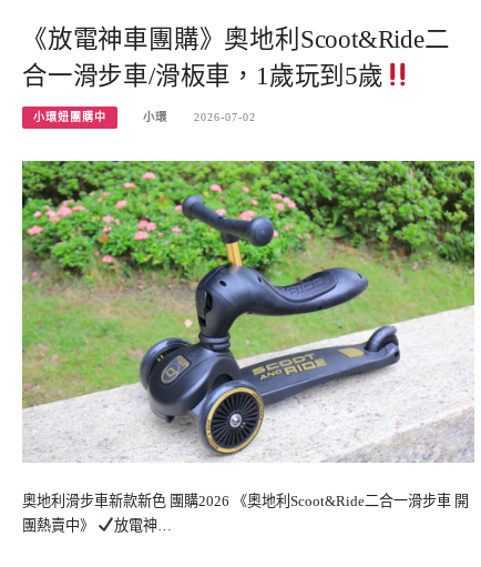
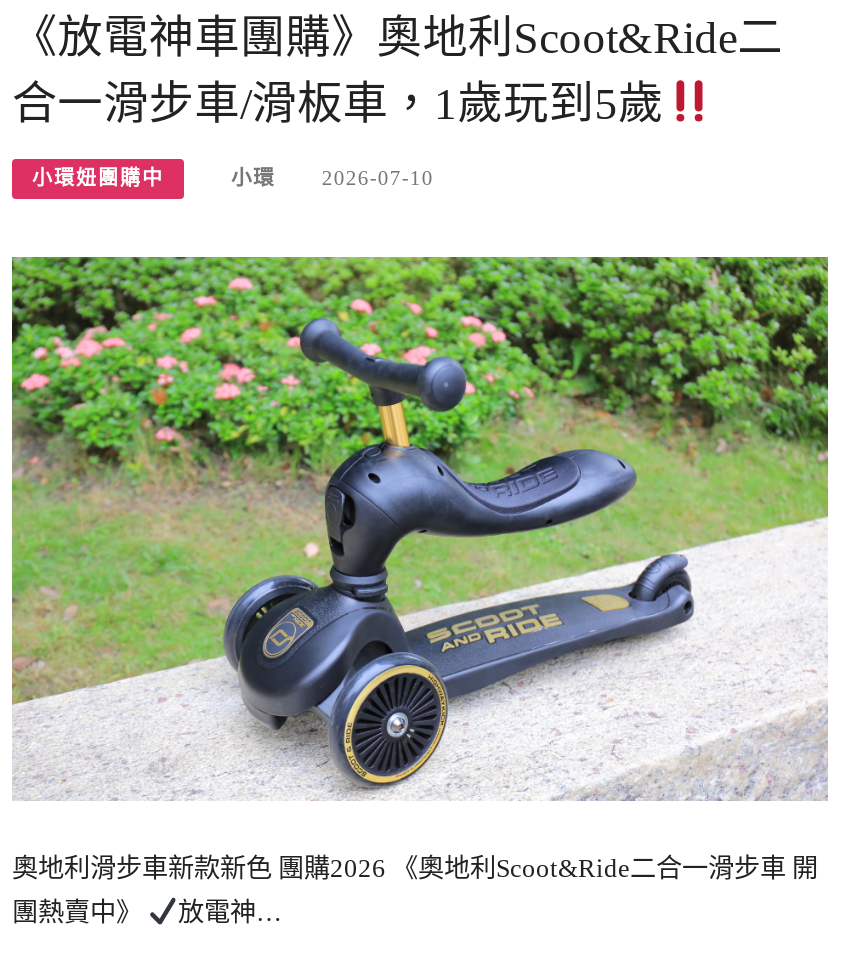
[194,111,256,123] 2026-07-02 -> [322,168,434,190] 2026-07-10

